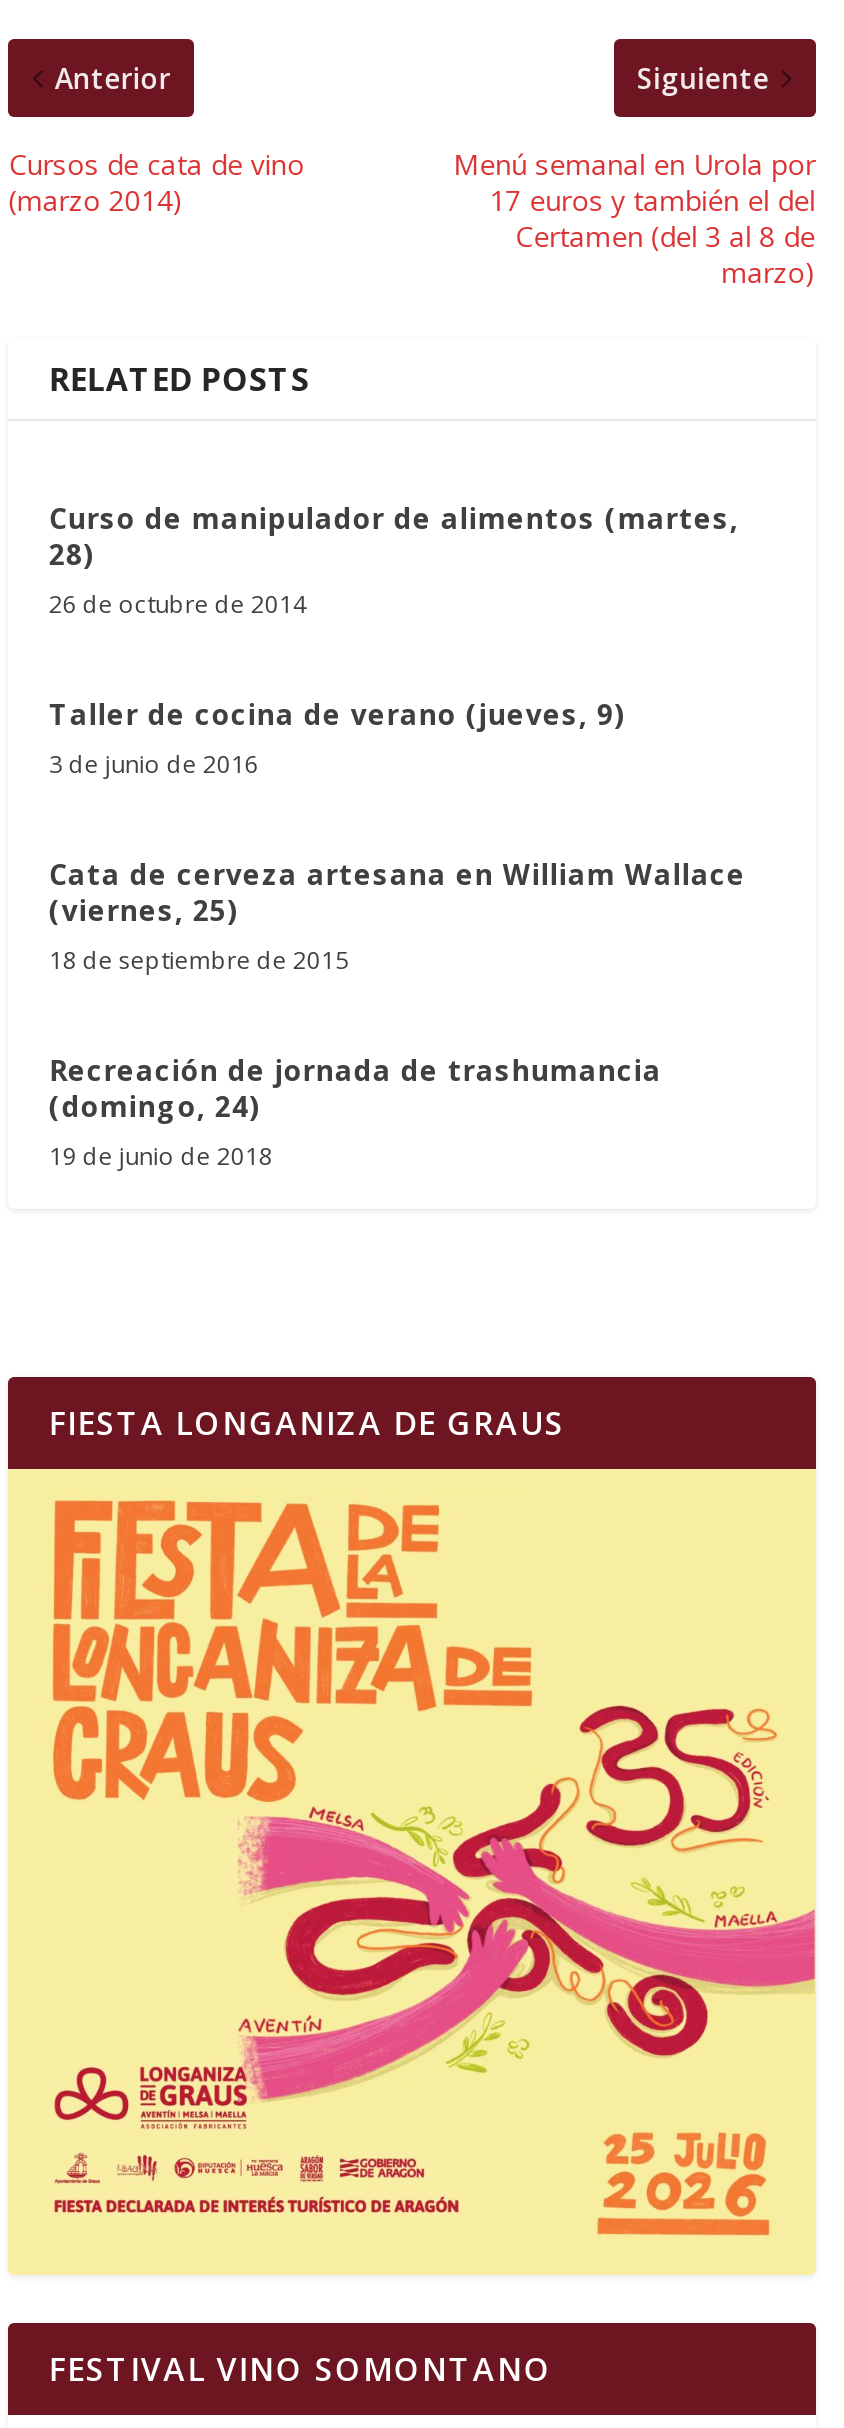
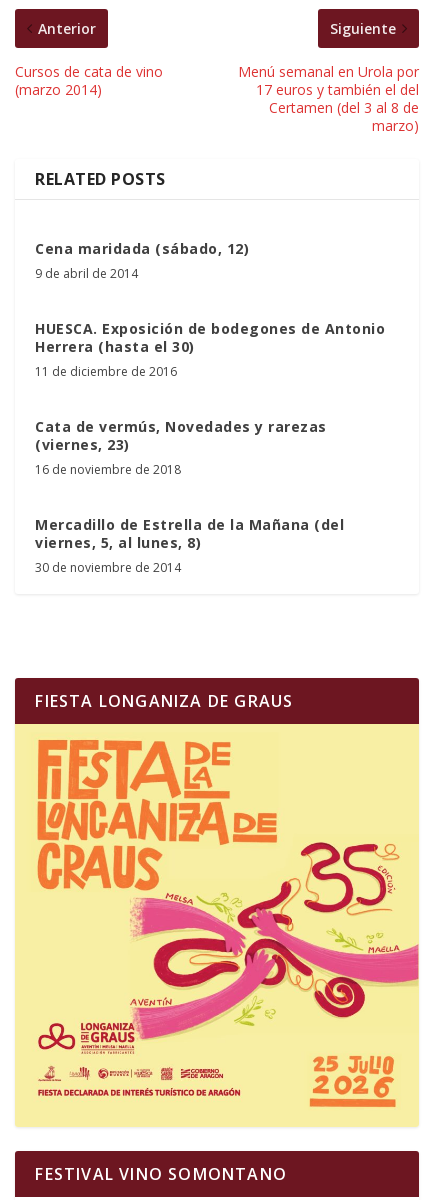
[49,499,739,621] Curso de manipulador de alimentos (martes, | 28) | 26 de octubre de 2014 -> [35,239,249,282] Cena maridada (sábado, 12) | 9 de abril de 2014
[49,695,625,781] Taller de cocina de verano (jueves, 9) | 3 de junio de 2016 -> [35,319,385,380] HUESCA. Exposición de bodegones de Antonio | Herrera (hasta el 30) | 11 de diciembre de 2016
[49,855,746,977] Cata de cerveza artesana en William Wallace | (viernes, 25) | 18 de septiembre de 2015 -> [35,417,327,478] Cata de vermús, Novedades y rarezas | (viernes, 23) | 16 de noviembre de 2018
[49,1051,662,1173] Recreación de jornada de trashumancia | (domingo, 24) | 19 de junio de 2018 -> [35,515,344,576] Mercadillo de Estrella de la Mañana (del | viernes, 5, al lunes, 8) | 30 de noviembre de 2014

